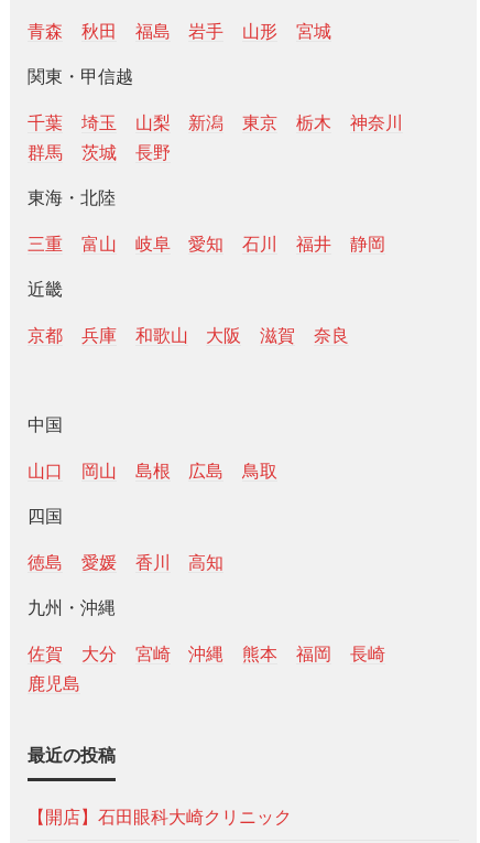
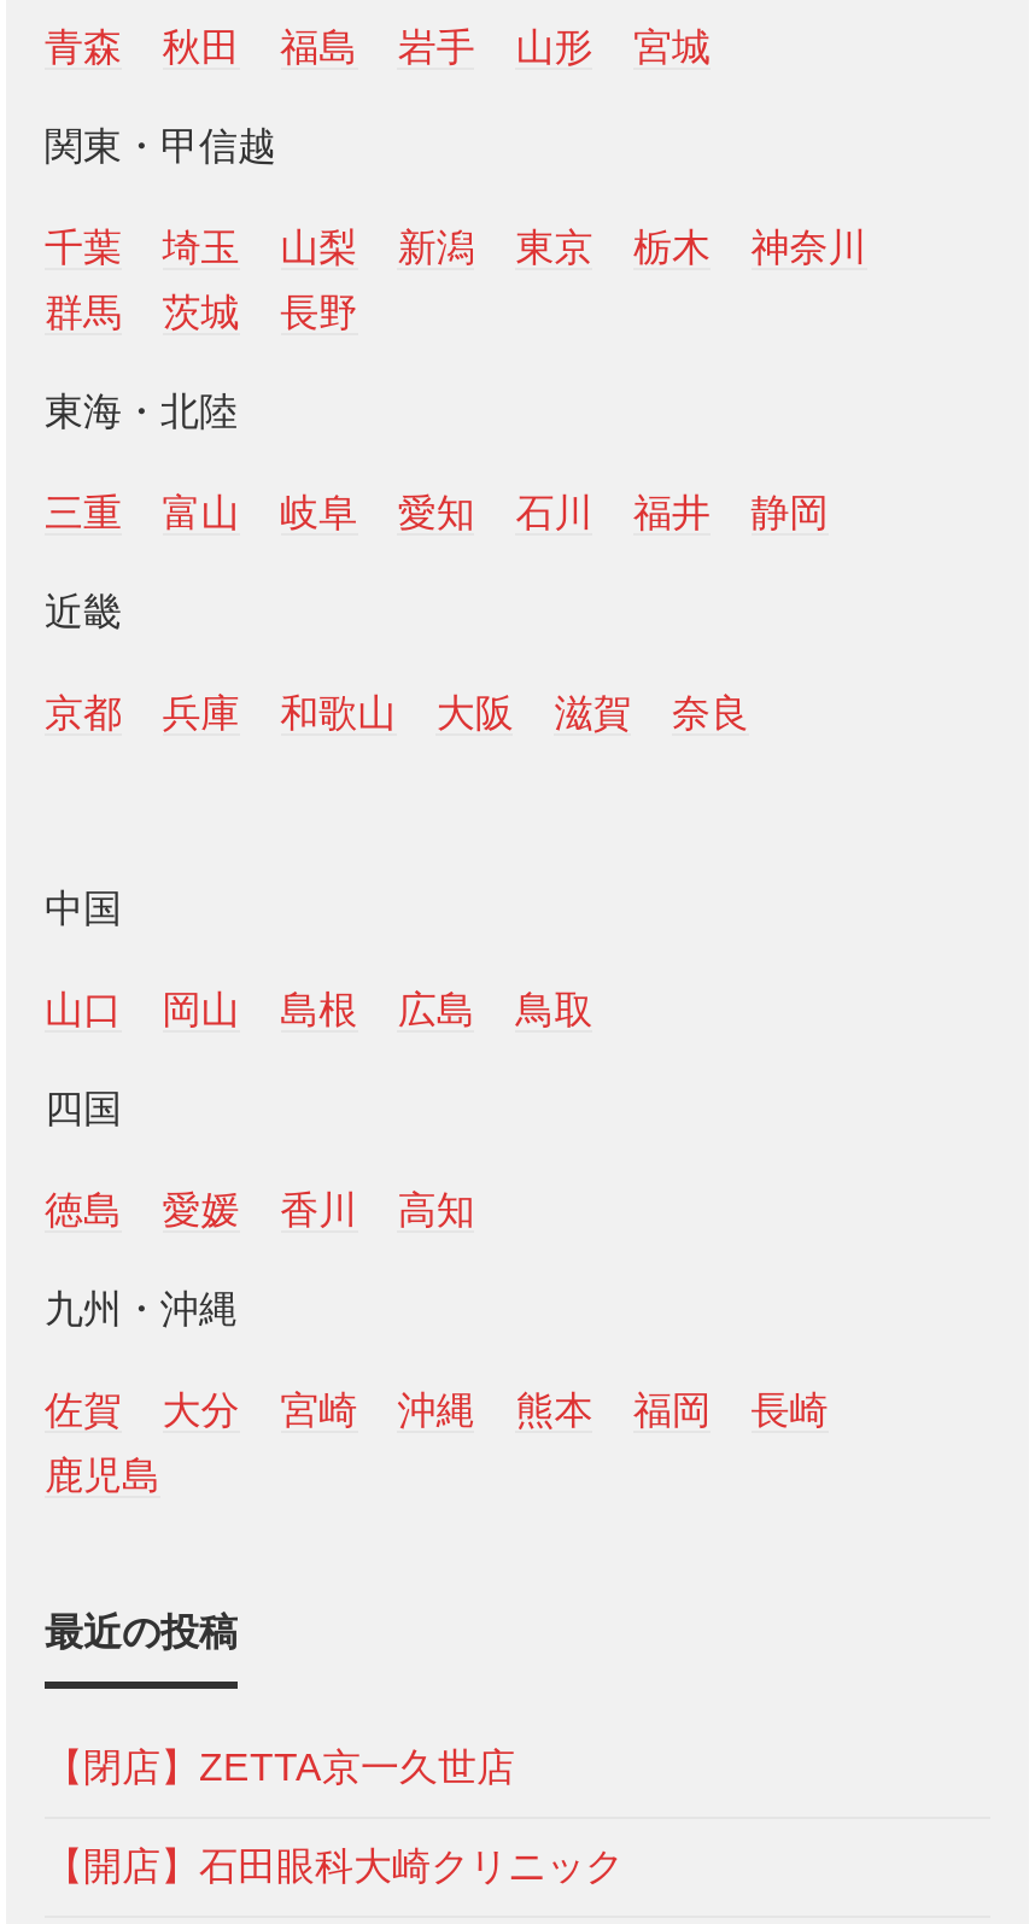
none -> [45,1746,515,1787] 【閉店】ZETTA京一久世店

